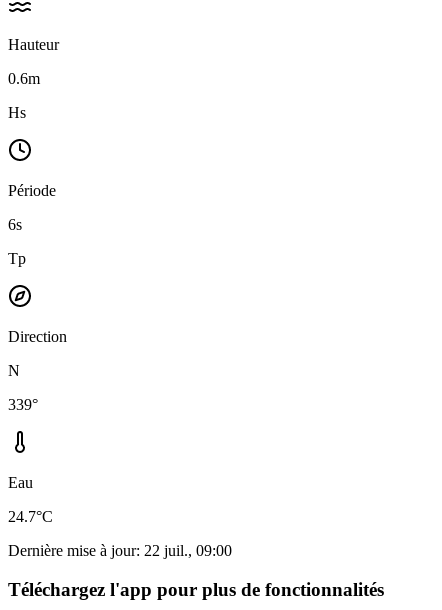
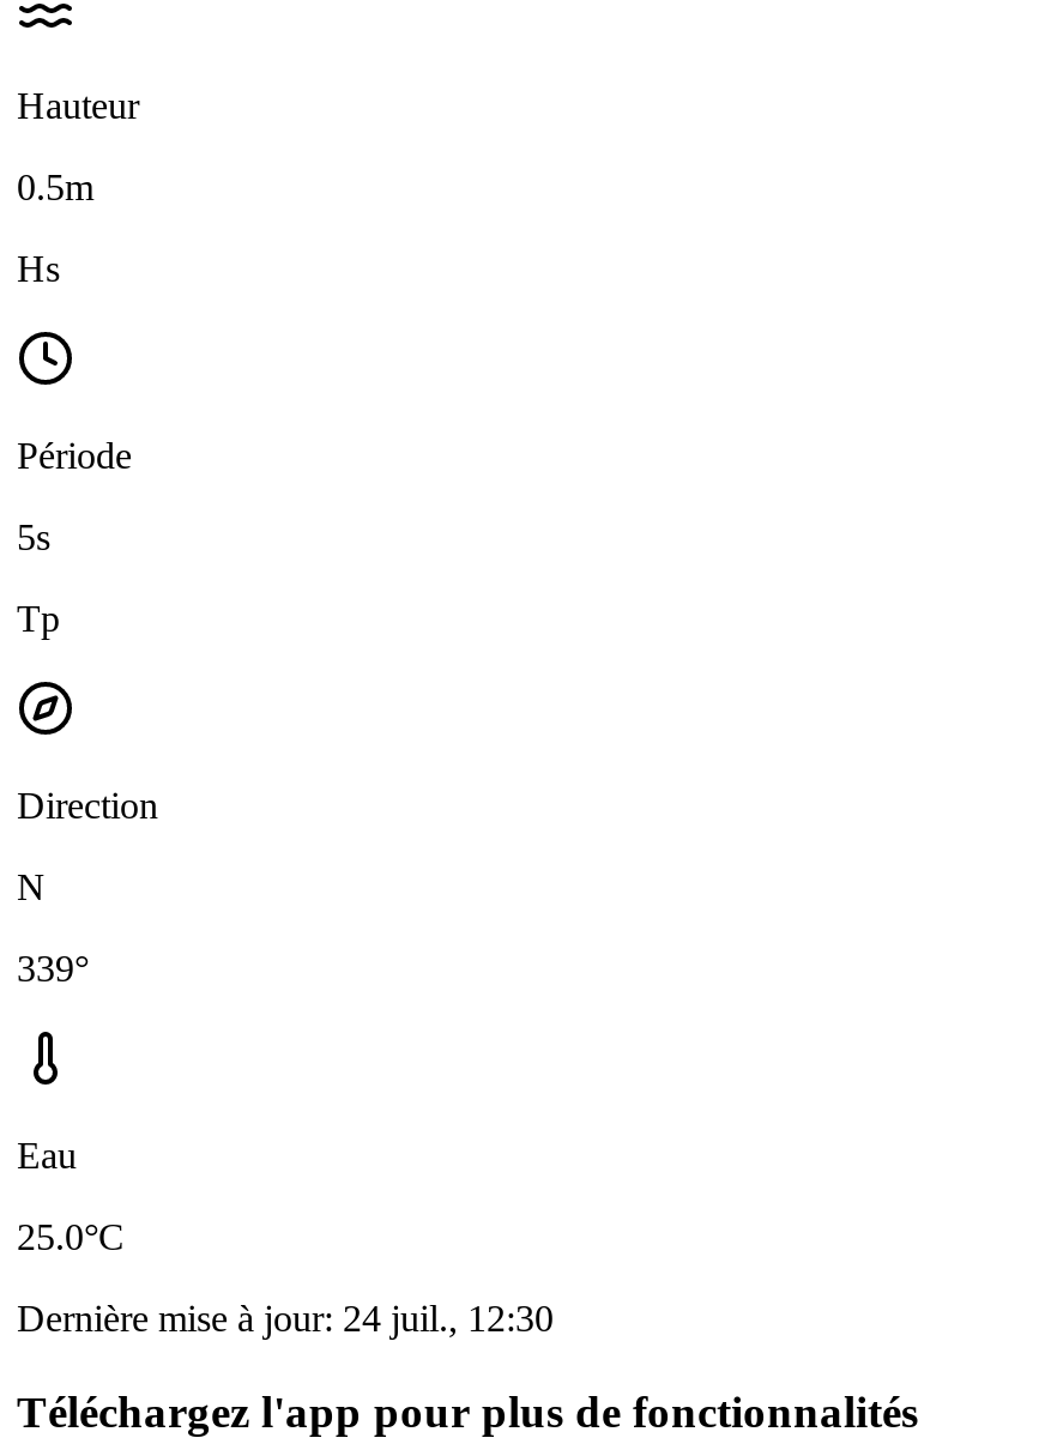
[8,70,40,87] 0.6m -> [17,166,93,207] 0.5m
[8,216,22,233] 6s -> [17,516,50,557] 5s
[8,508,53,525] 24.7°C -> [17,1216,125,1257] 25.0°C
[8,542,232,559] Dernière mise à jour: 22 juil., 09:00 -> [17,1298,554,1338] Dernière mise à jour: 24 juil., 12:30

